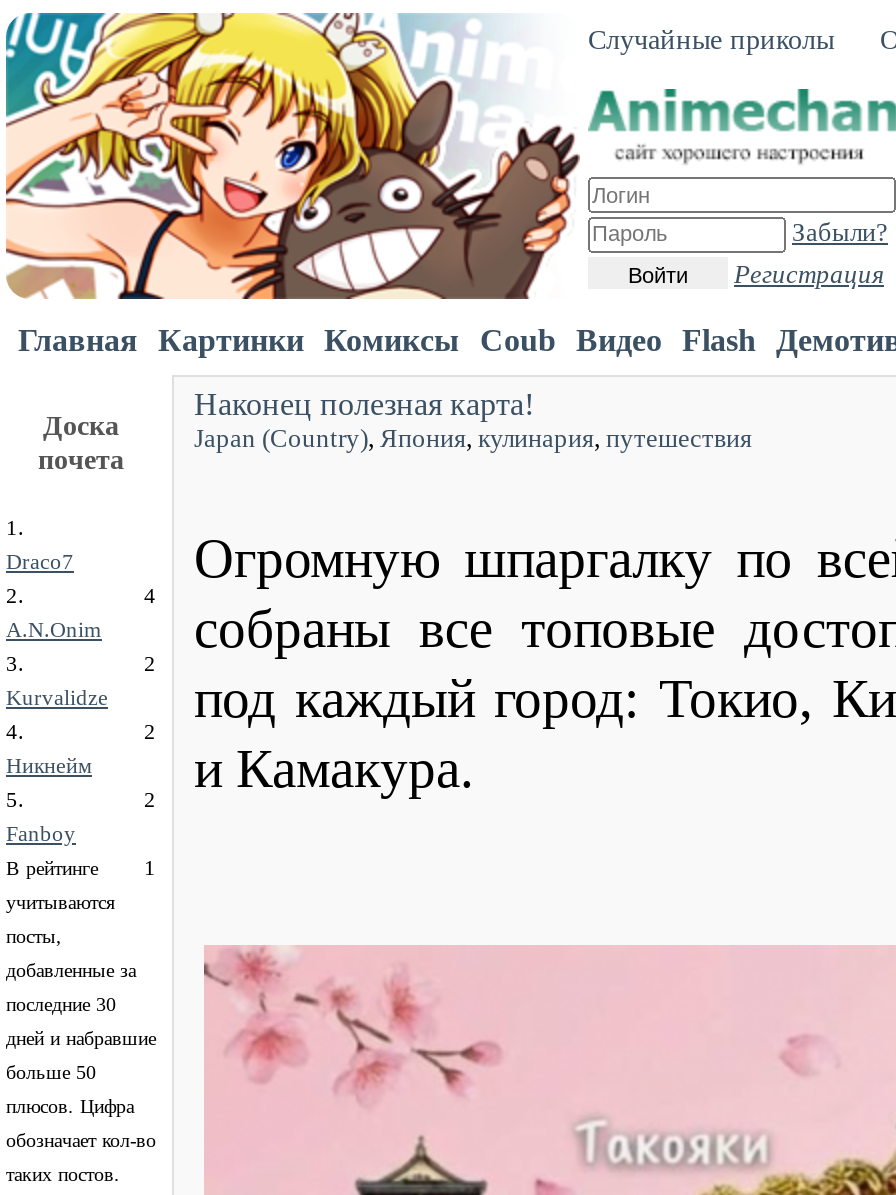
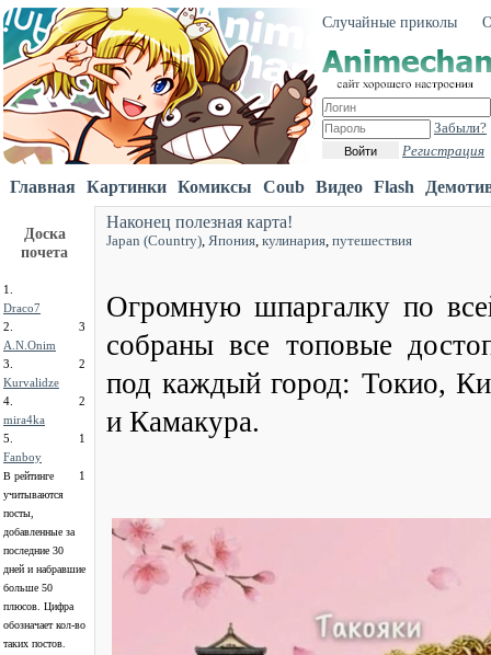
[144,583,156,607] 4 -> [79,320,85,333] 3
[6,753,156,811] Никнейм | 2 -> [3,413,85,445] mira4ka | 1

